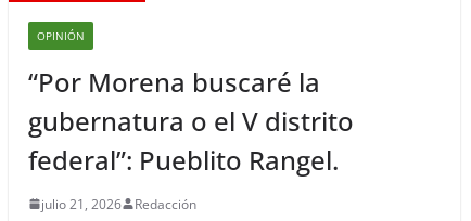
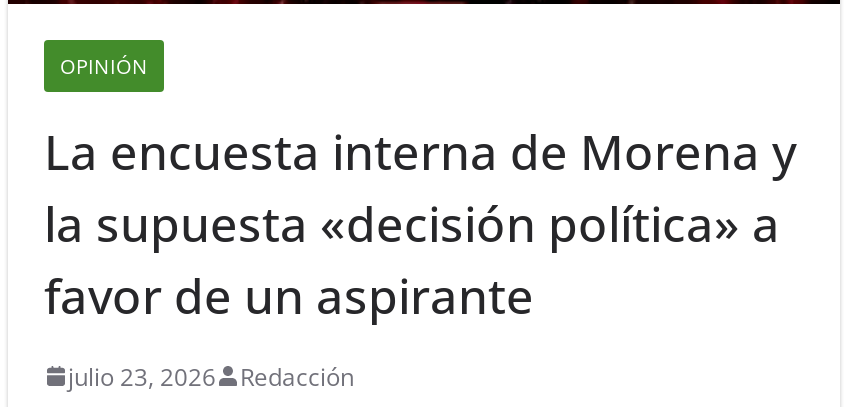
[28,64,354,178] “Por Morena buscaré la | gubernatura o el V distrito | federal”: Pueblito Rangel. -> [44,118,796,328] La encuesta interna de Morena y | la supuesta «decisión política» a | favor de un aspirante
[41,195,196,213] julio 21, 2026 Redacción -> [68,360,354,394] julio 23, 2026 Redacción

